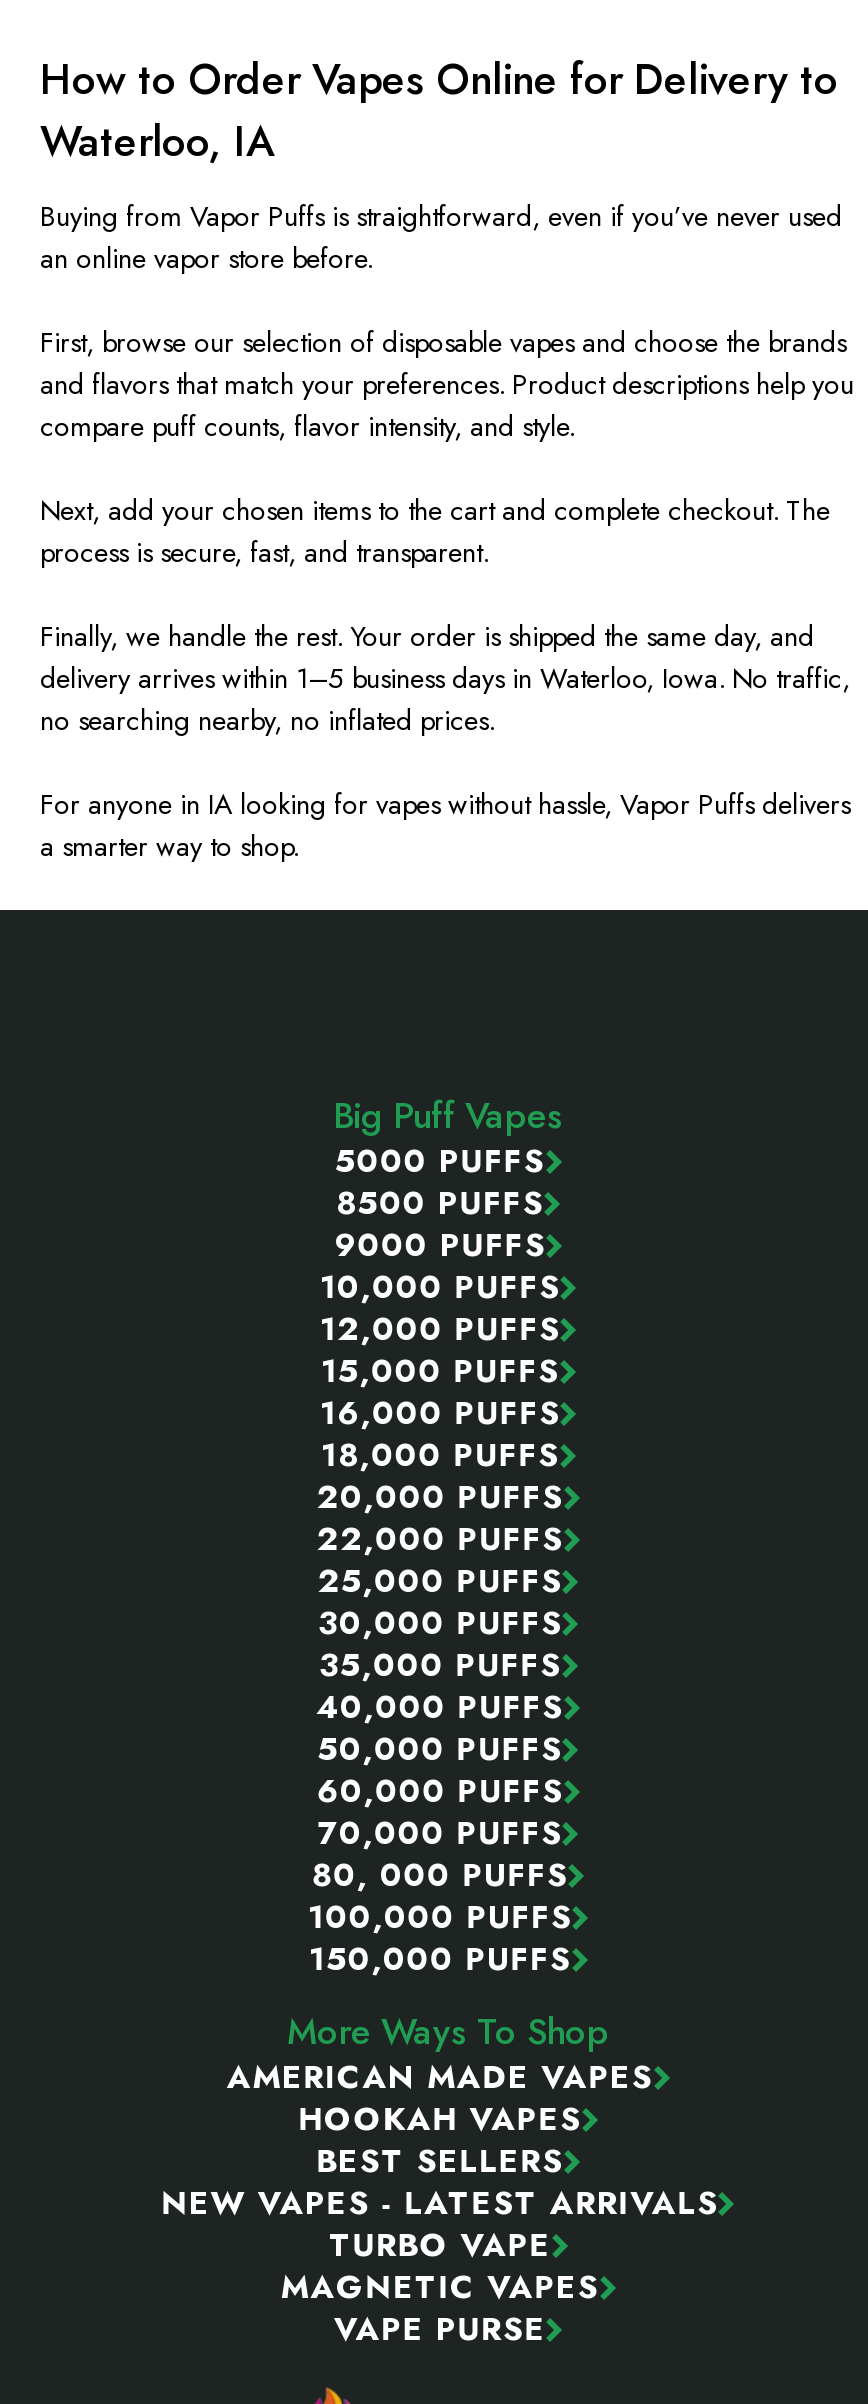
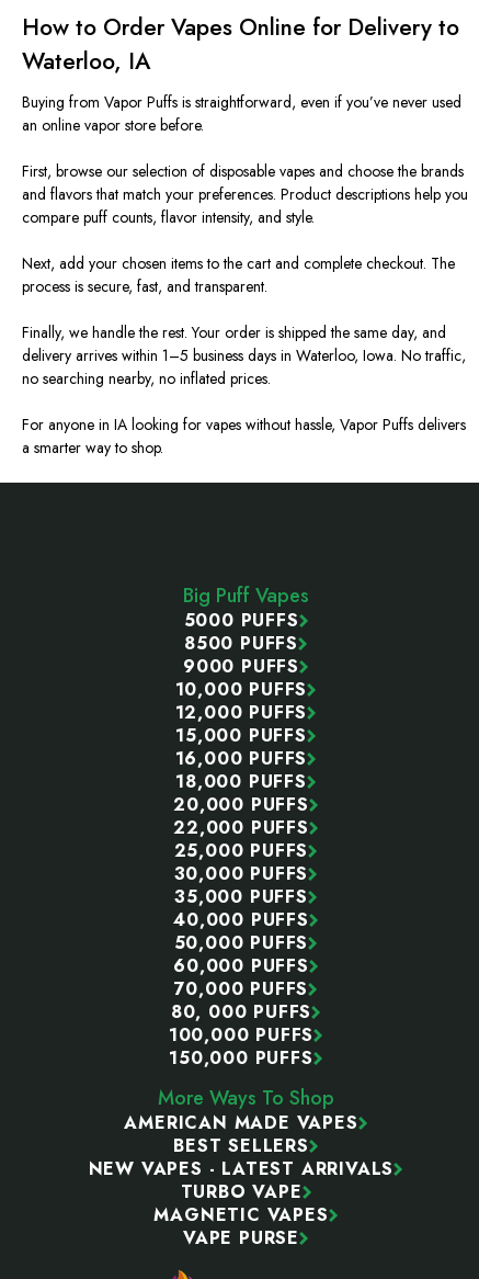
[298,2096,582,2142] HOOKAH VAPES -> none

